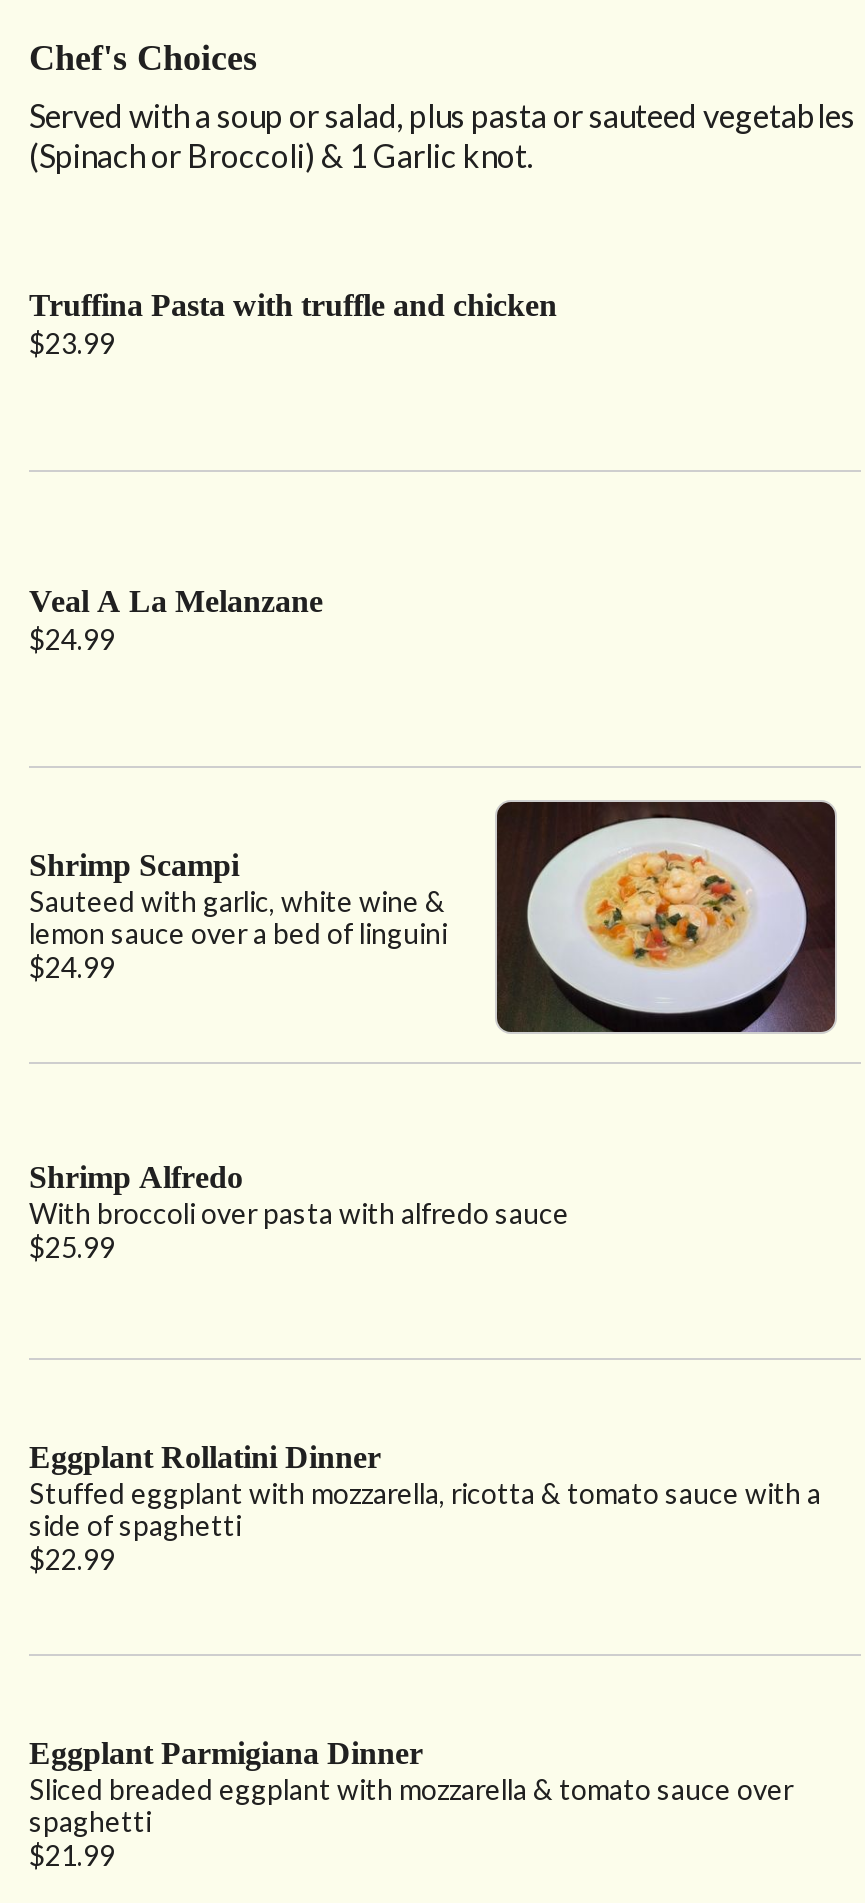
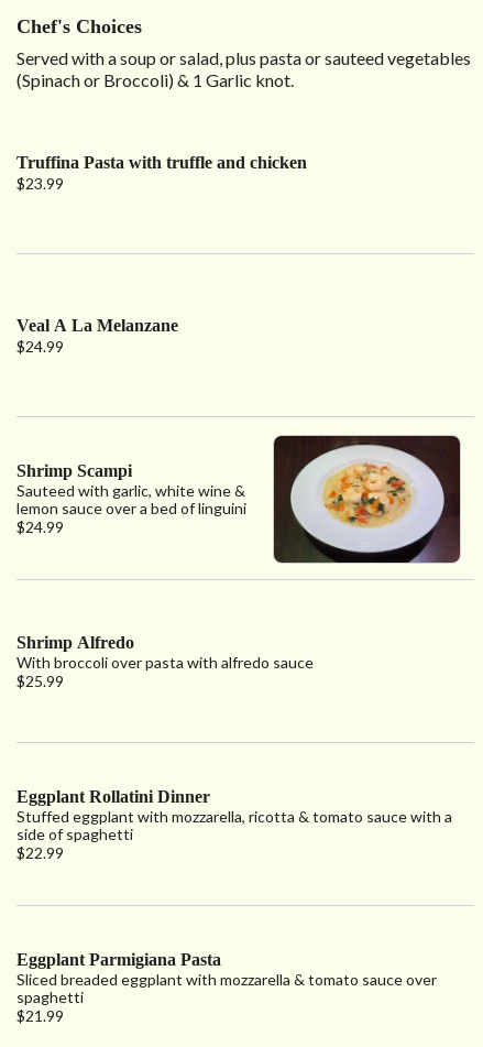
[29,1736,423,1770] Eggplant Parmigiana Dinner -> [17,950,221,969] Eggplant Parmigiana Pasta

